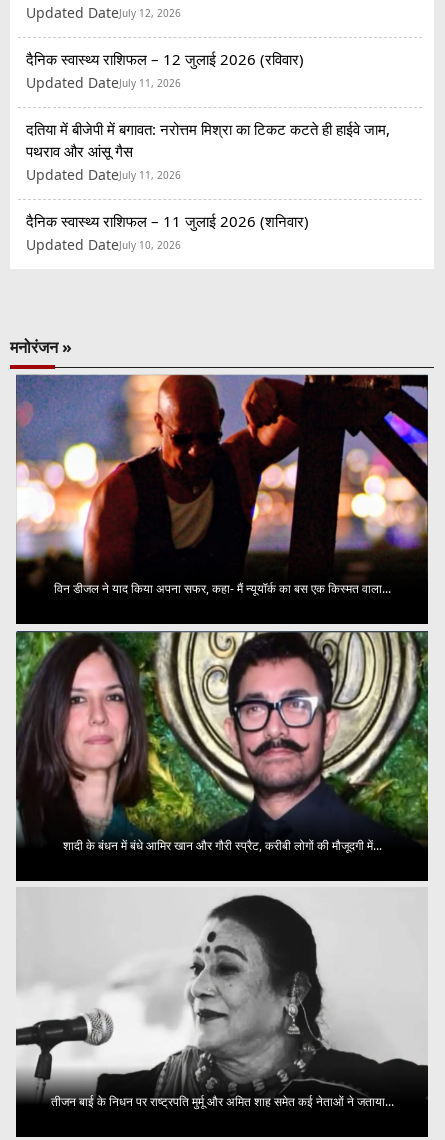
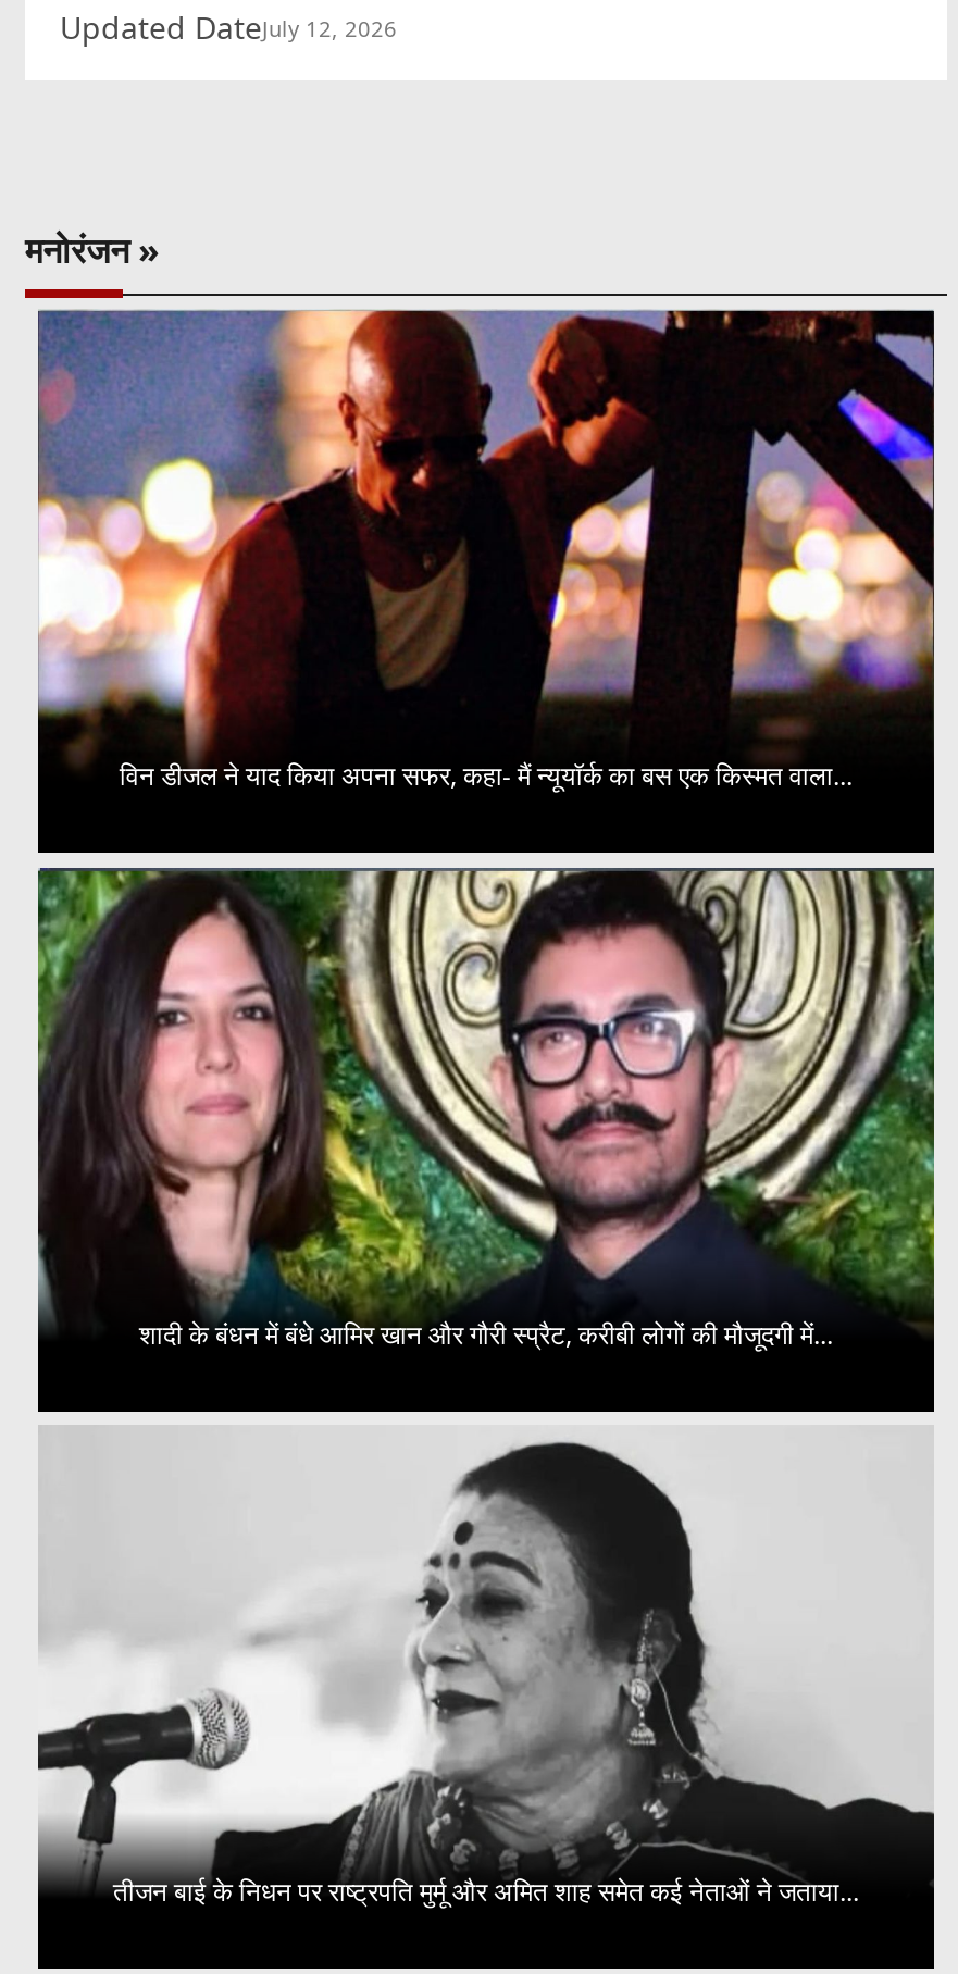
[26,49,390,254] दैनिक स्वास्थ्य राशिफल – 12 जुलाई 2026 (रविवार) | Updated DateJuly 11, 2026 | दतिया में बीजेपी में बगावत: नरोत्तम मिश्रा का टिकट कटते ही हाईवे जाम, | पथराव और आंसू गैस | Updated DateJuly 11, 2026 | दैनिक स्वास्थ्य राशिफल – 11 जुलाई 2026 (शनिवार) | Updated DateJuly 10, 2026 -> none

